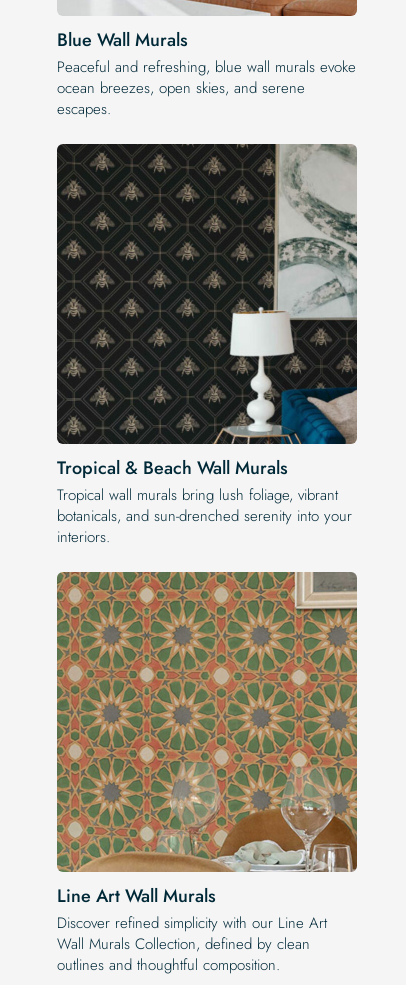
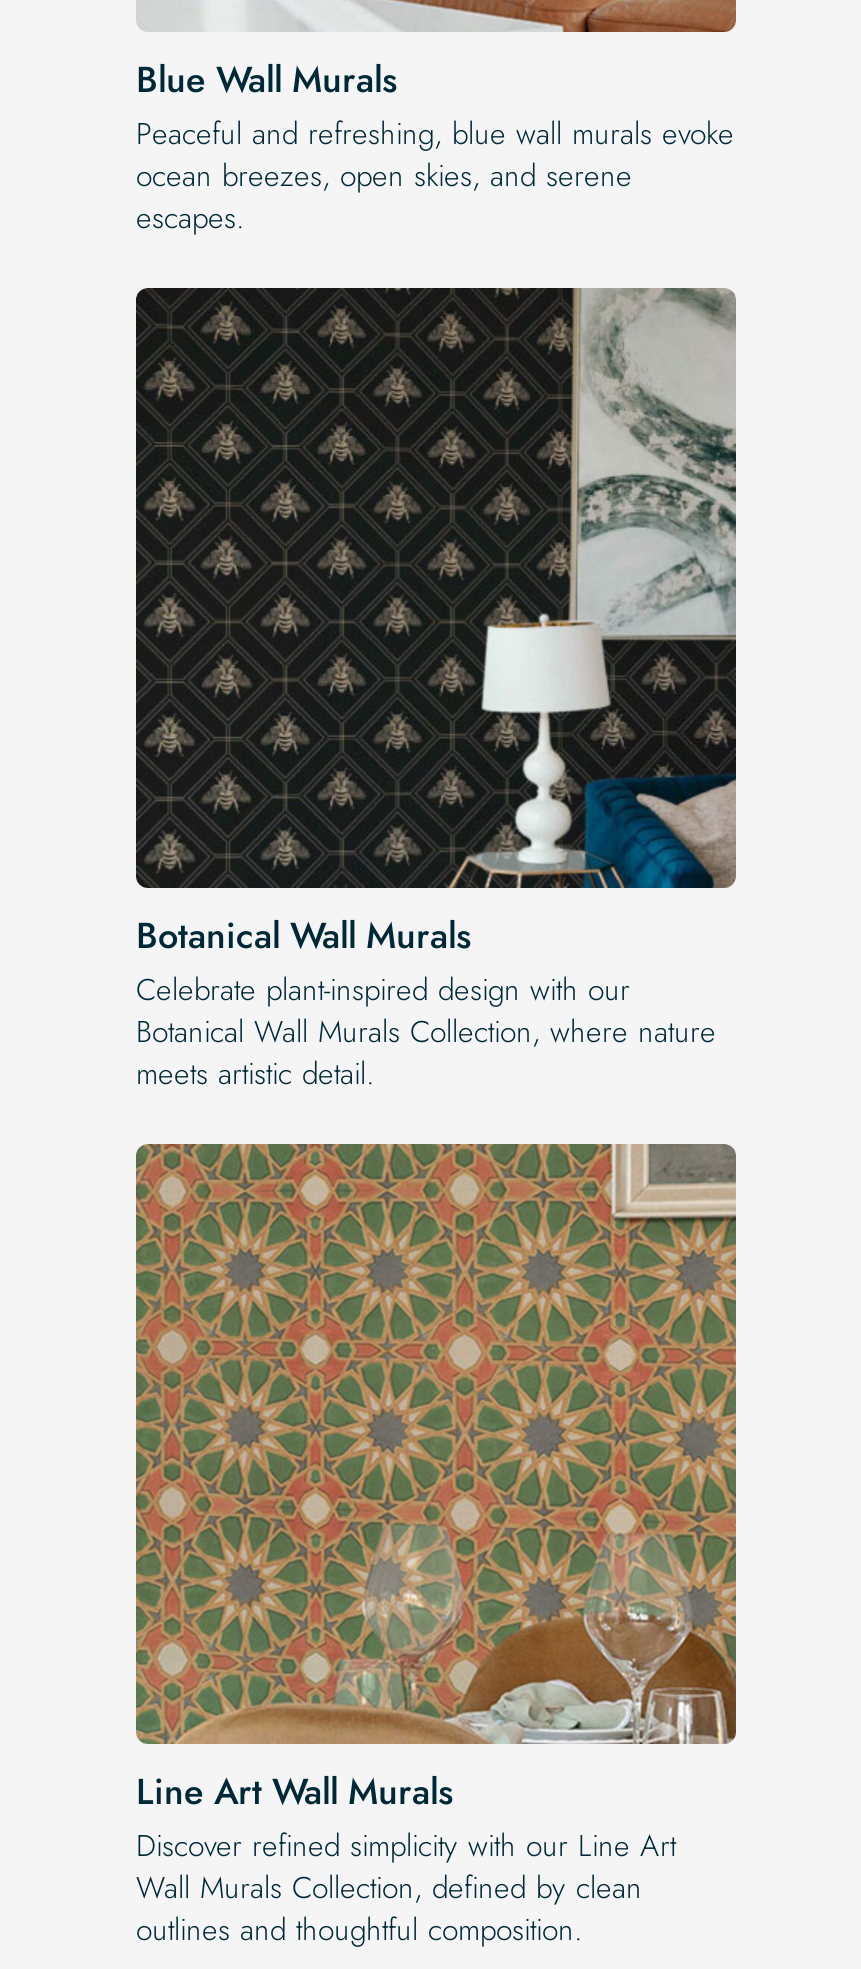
[57,455,352,548] Tropical & Beach Wall Murals | Tropical wall murals bring lush foliage, vibrant | botanicals, and sun-drenched serenity into your | interiors. -> [136,910,716,1096] Botanical Wall Murals | Celebrate plant-inspired design with our | Botanical Wall Murals Collection, where nature | meets artistic detail.

